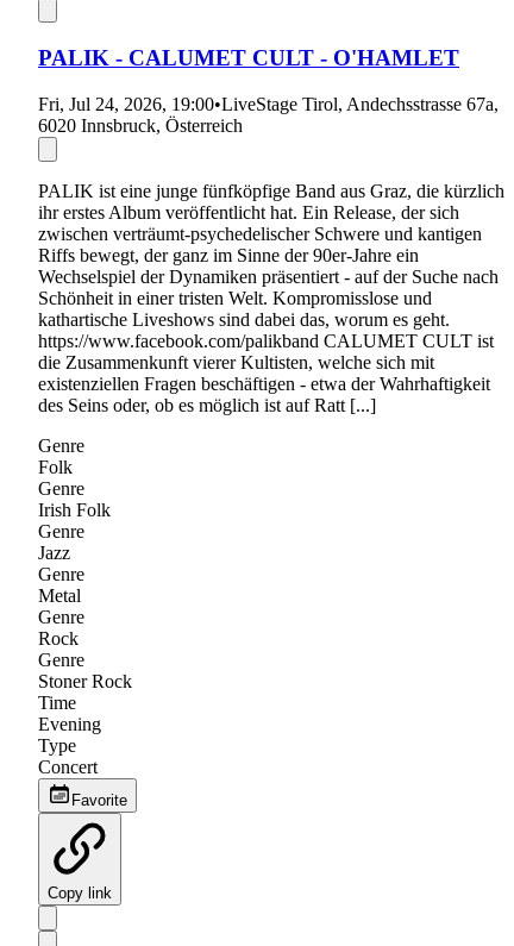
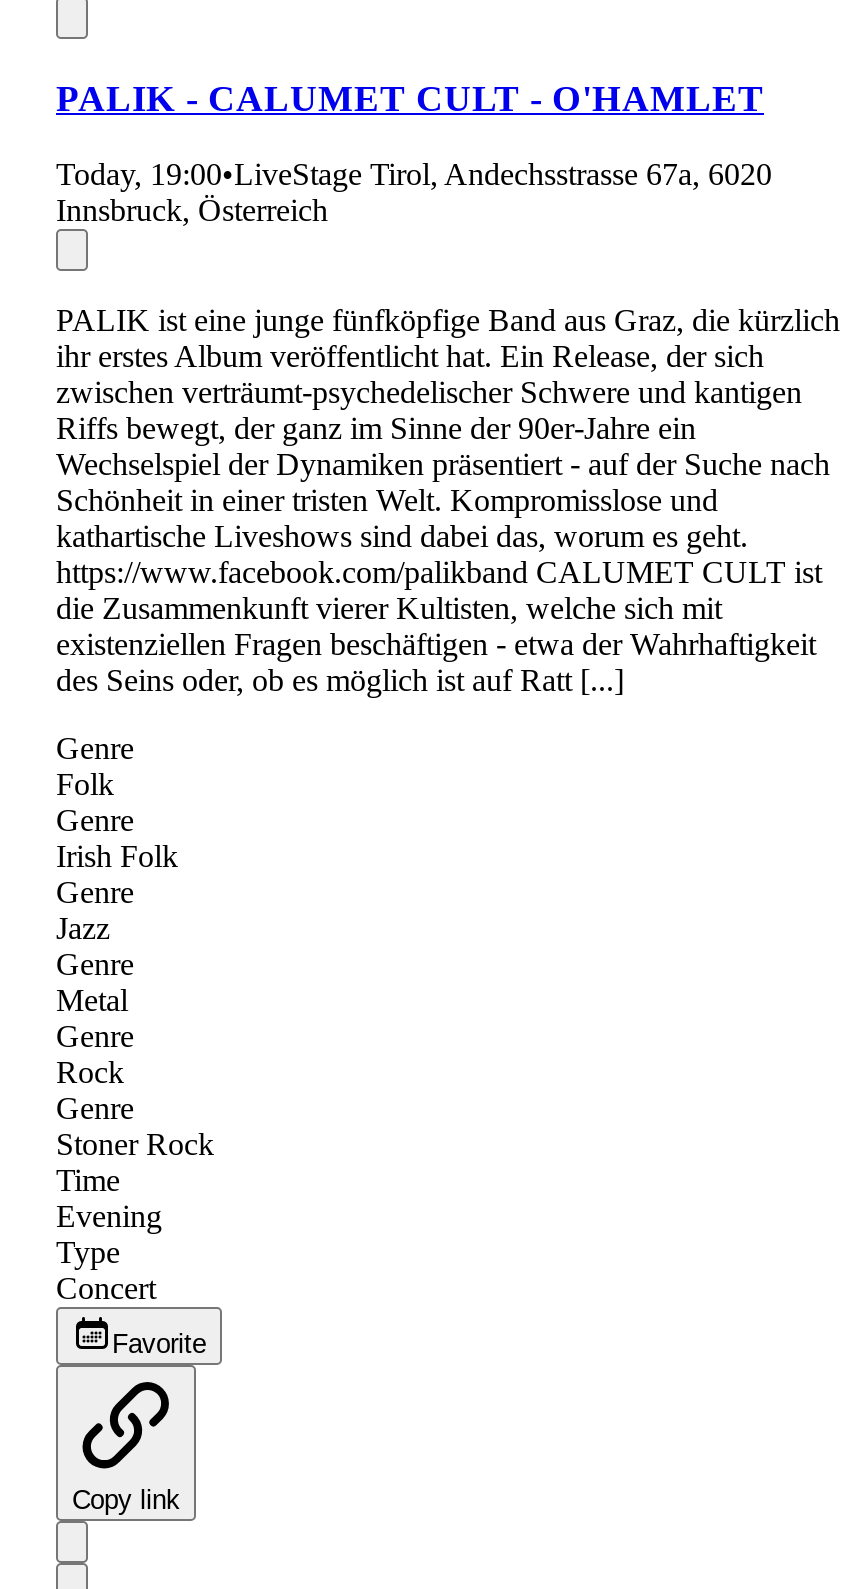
[38,94,499,135] Fri, Jul 24, 2026, 19:00•LiveStage Tirol, Andechsstrasse 67a, | 6020 Innsbruck, Österreich -> [56,157,772,227] Today, 19:00•LiveStage Tirol, Andechsstrasse 67a, 6020 | Innsbruck, Österreich

